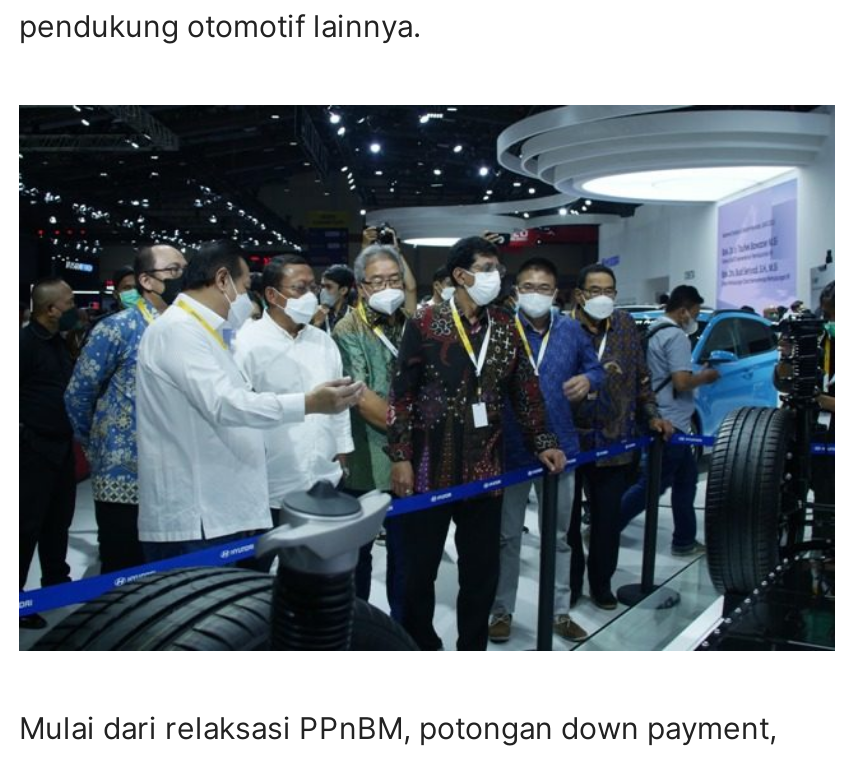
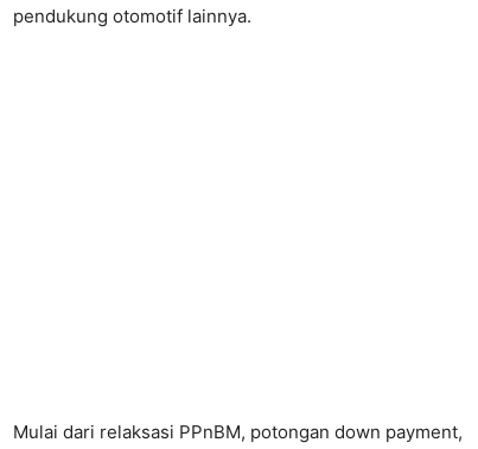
[17,102,837,654] [image] -> none

